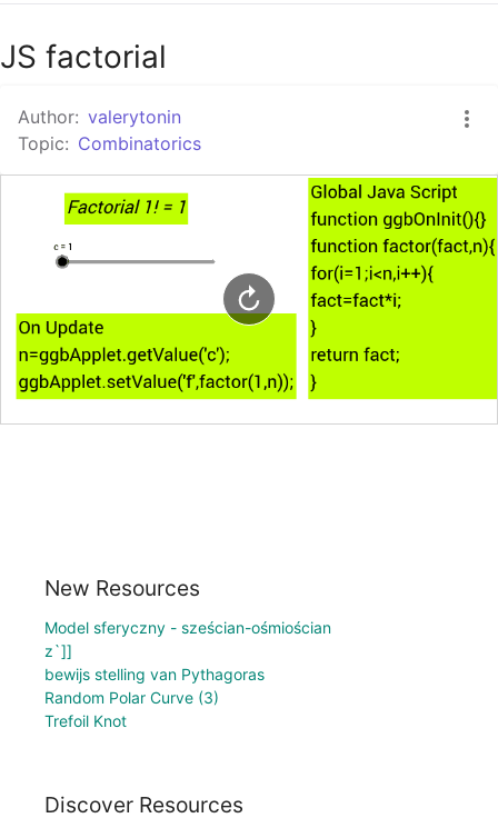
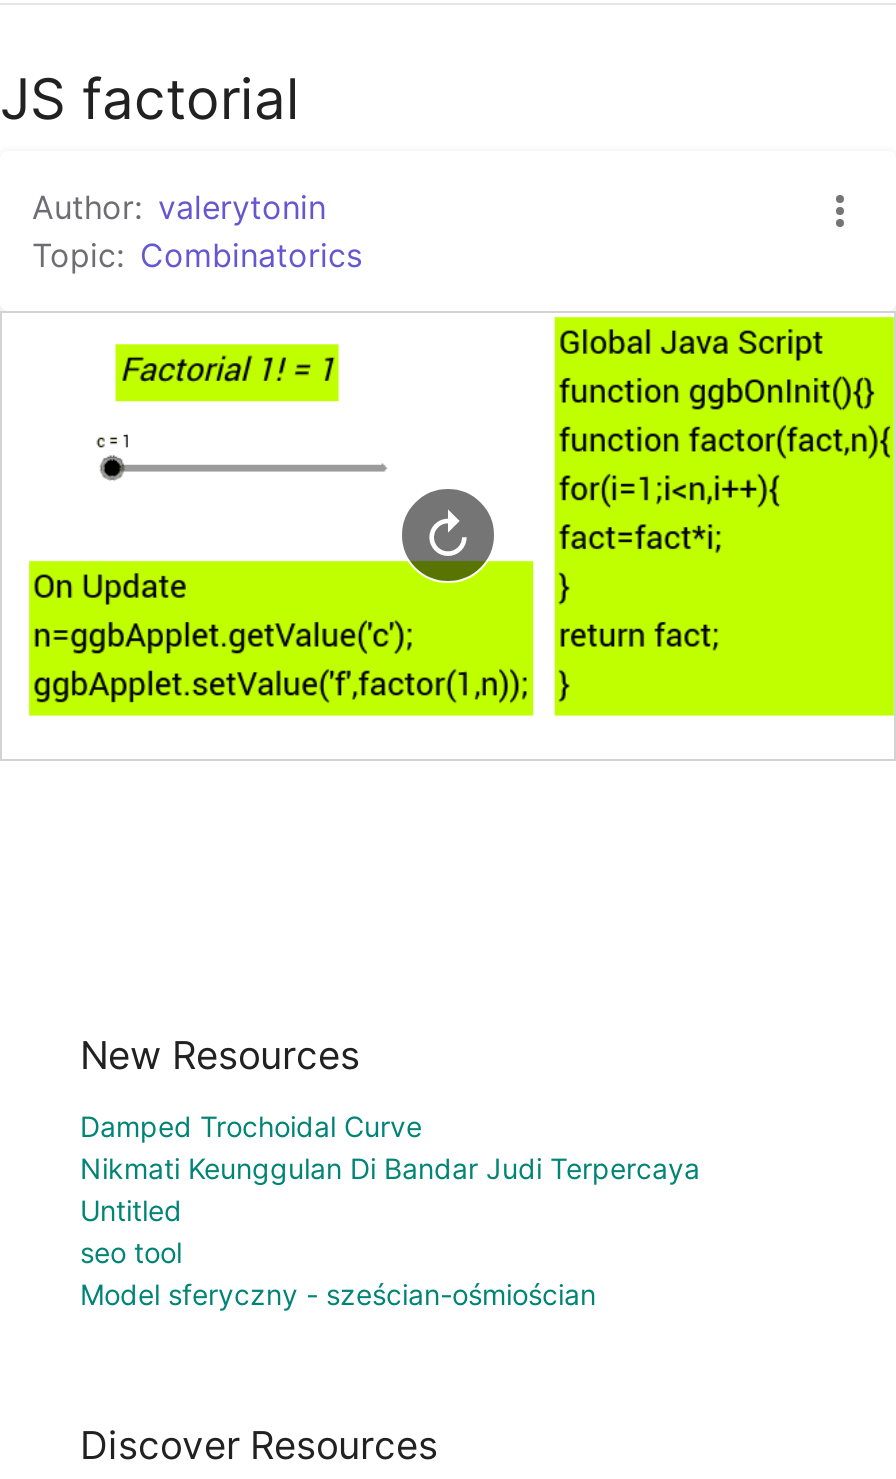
none -> [80,1109,700,1269] Damped Trochoidal Curve | Nikmati Keunggulan Di Bandar Judi Terpercaya | Untitled | seo tool
moved [44,618,331,637] -> [80,1277,596,1311]: Model sferyczny - sześcian-ośmiościan
[44,641,265,730] z`]] | bewijs stelling van Pythagoras | Random Polar Curve (3) | Trefoil Knot -> none

